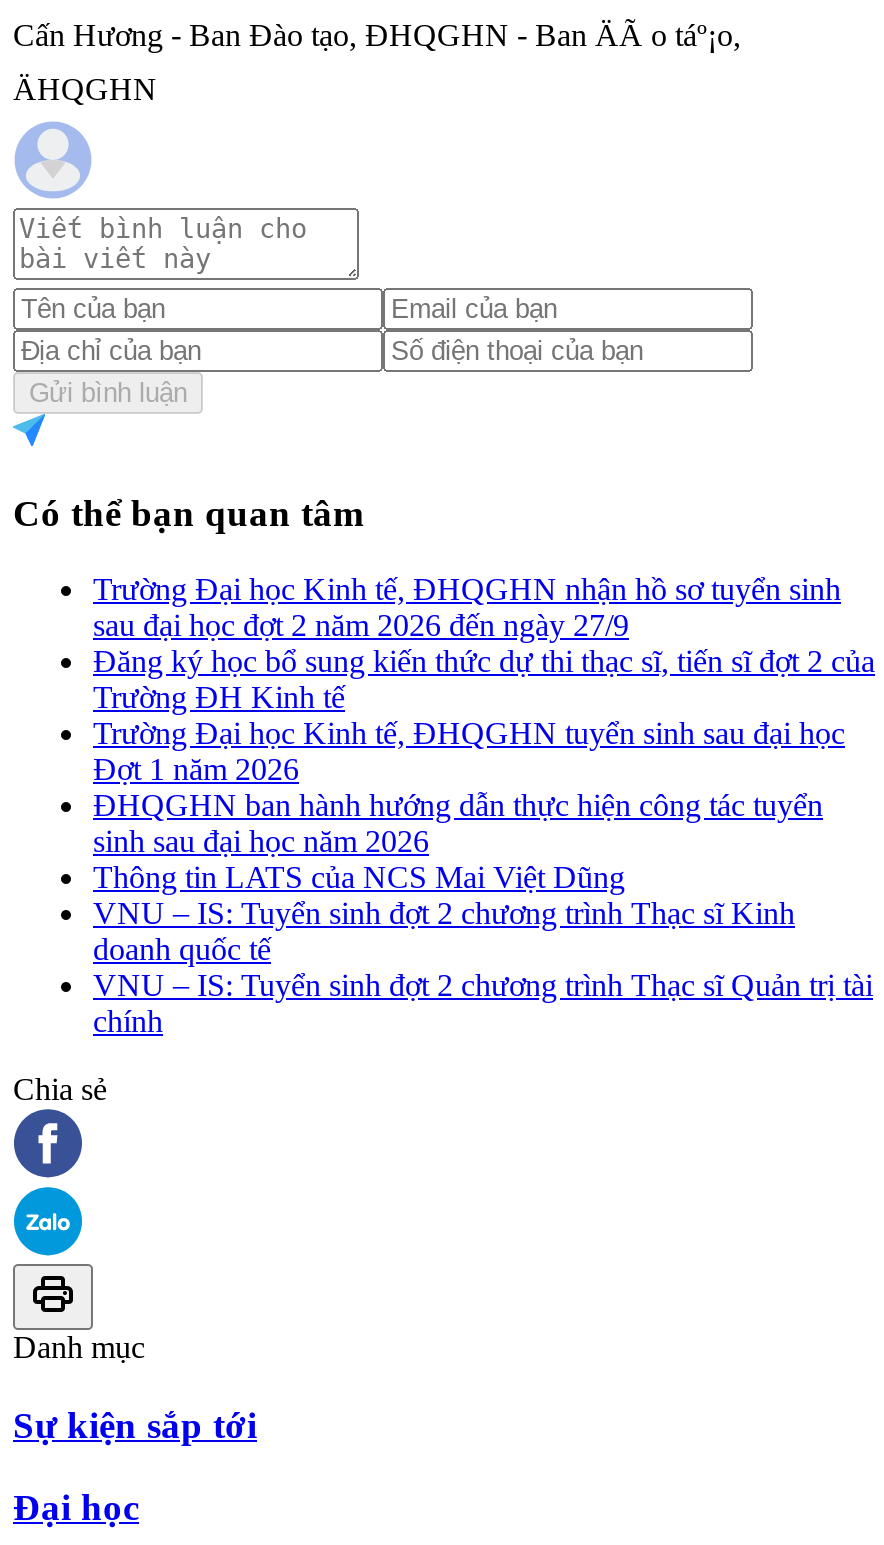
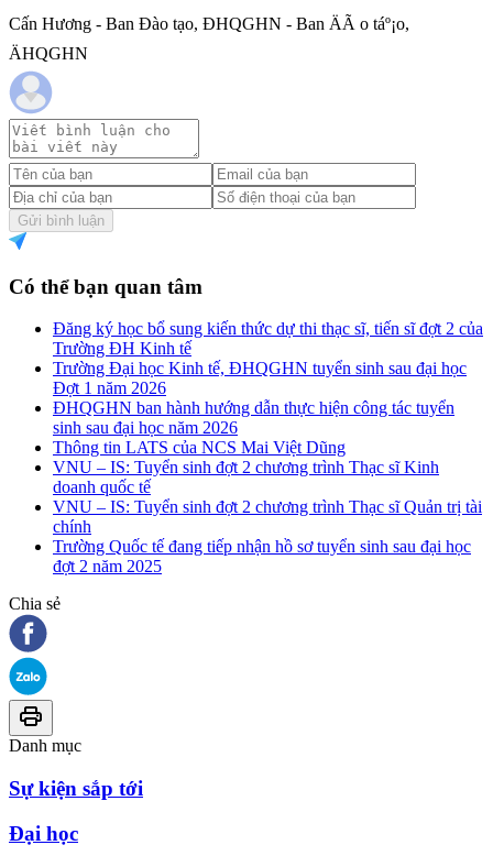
[93,572,841,642] Trường Đại học Kinh tế, ĐHQGHN nhận hồ sơ tuyển sinh | sau đại học đợt 2 năm 2026 đến ngày 27/9 -> none
moved [93,644,875,1038] -> [53,319,483,536]: Đăng ký học bổ sung kiến thức dự thi thạc sĩ, tiến sĩ đợt 2 của | Trường ĐH Kinh tế | Trường Đại học Kinh tế, ĐHQGHN tuyển sinh sau đại học | ... | VNU – IS: Tuyển sinh đợt 2 chương trình Thạc sĩ Quản trị tài | chính
none -> [53,537,471,576] Trường Quốc tế đang tiếp nhận hồ sơ tuyển sinh sau đại học | đợt 2 năm 2025

